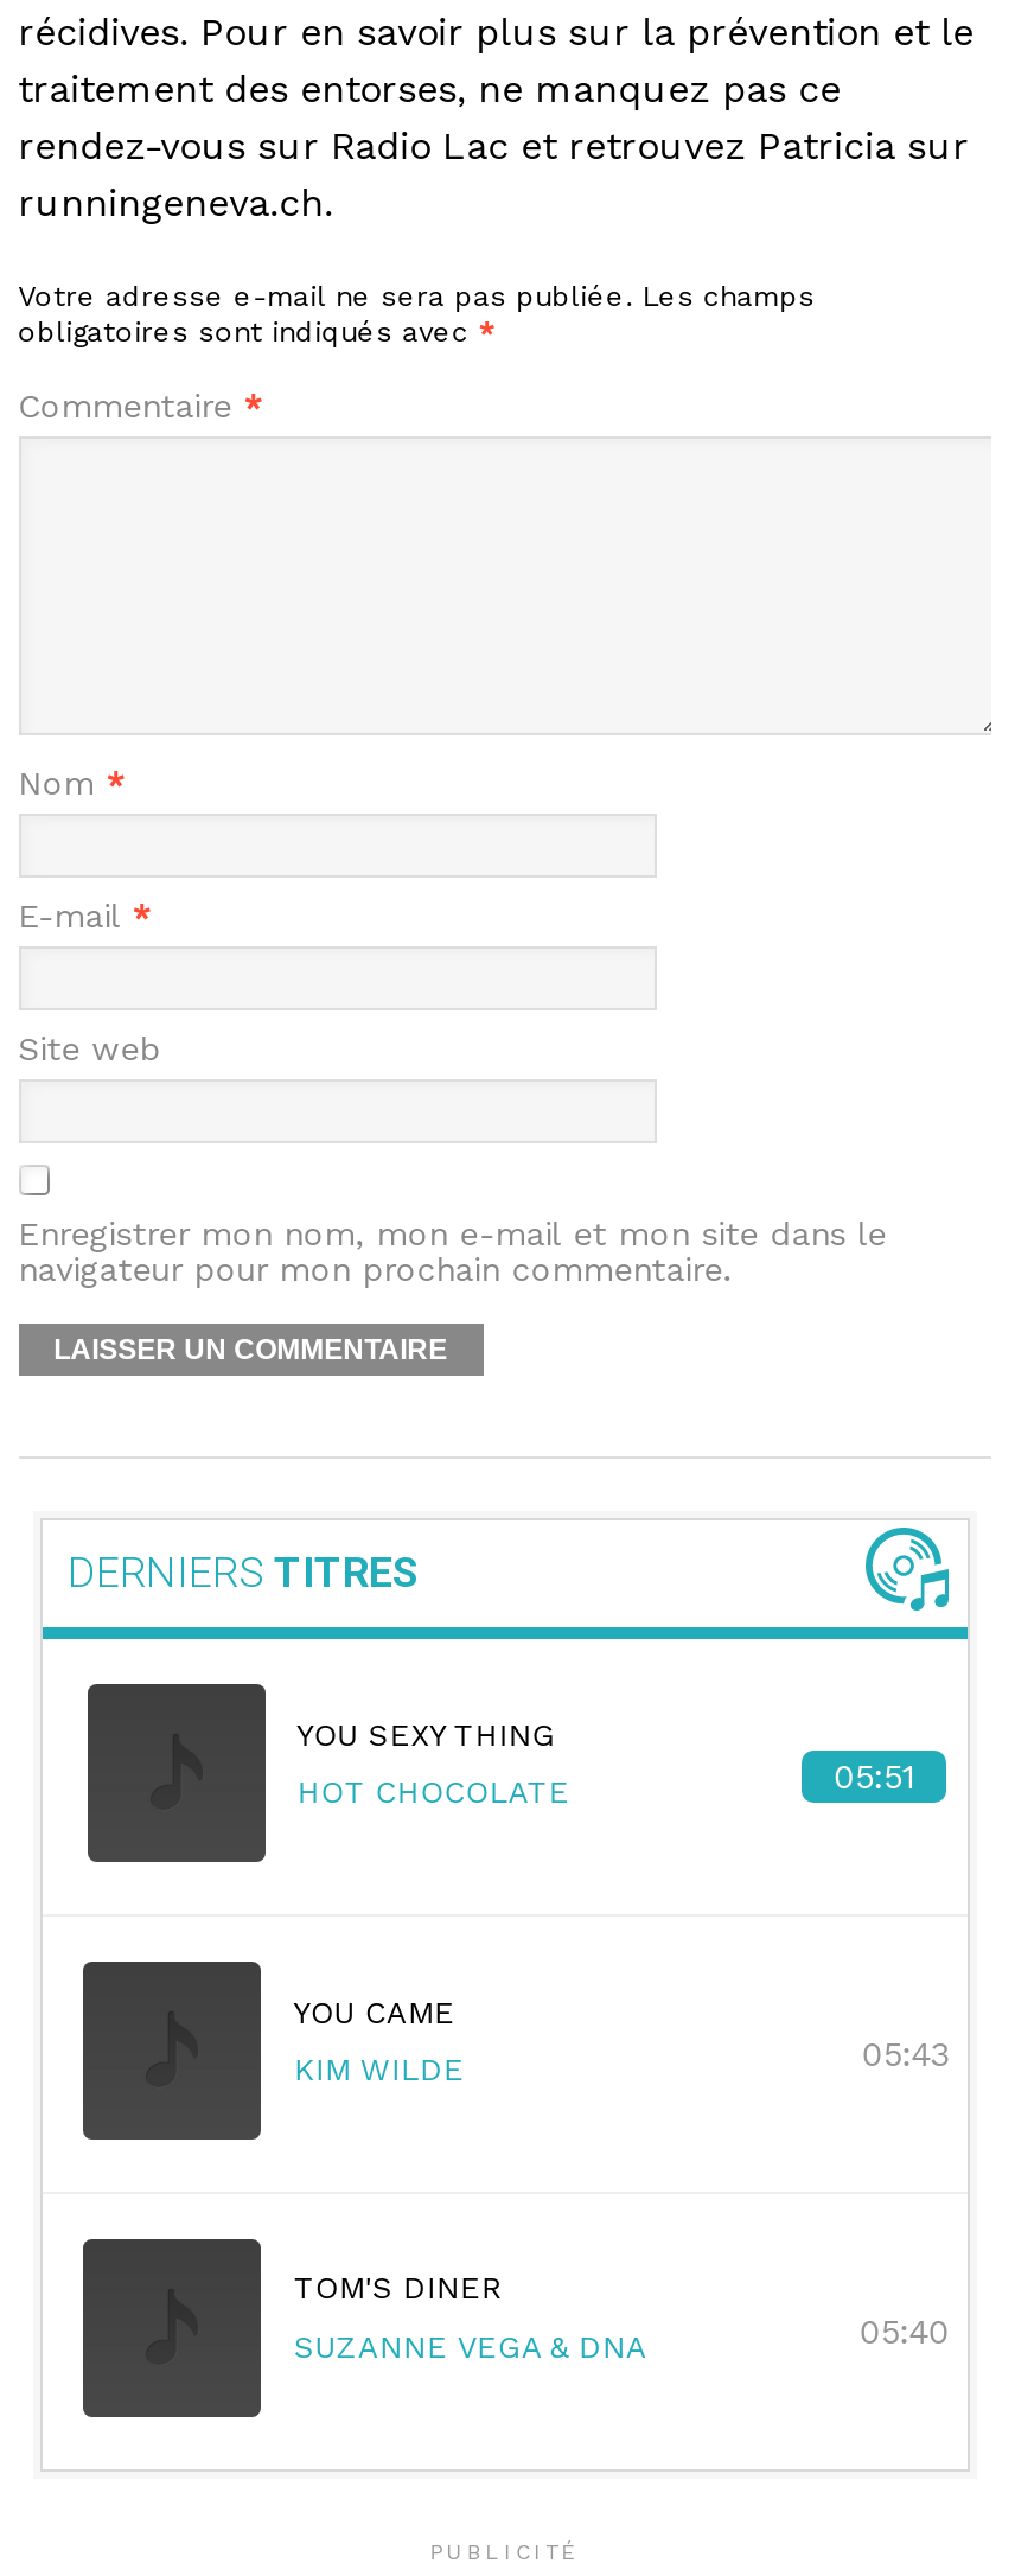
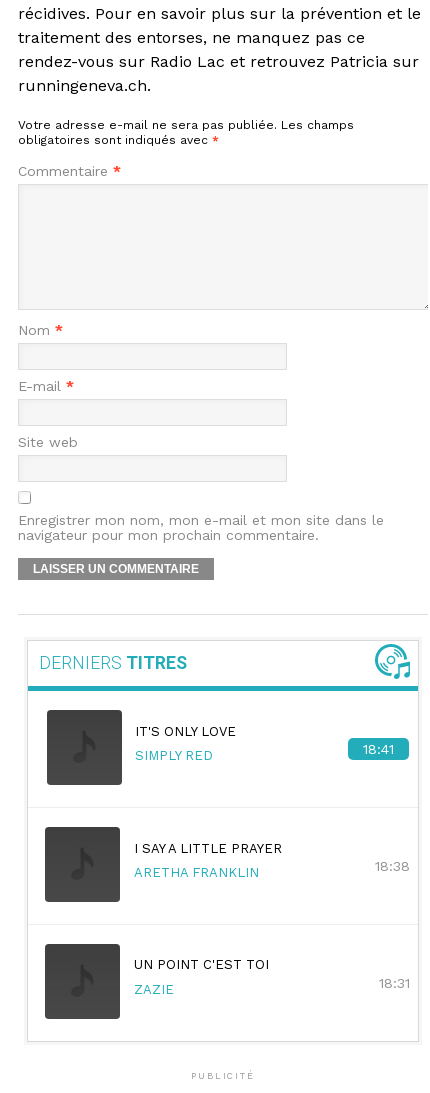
[297,1718,556,1753] YOU SEXY THING -> [135,724,236,739] IT'S ONLY LOVE
[297,1757,914,1810] HOT CHOCOLATE | 05:51 -> [135,741,394,763] SIMPLY RED | 18:41
[294,1994,455,2029] YOU CAME -> [134,841,282,856] I SAY A LITTLE PRAYER
[294,2035,949,2087] KIM WILDE | 05:43 -> [134,858,410,880] ARETHA FRANKLIN | 18:38
[294,2271,502,2307] TOM'S DINER -> [134,957,269,972] UN POINT C'EST TOI
[294,2312,949,2364] SUZANNE VEGA & DNA | 05:40 -> [134,975,410,997] ZAZIE | 18:31

